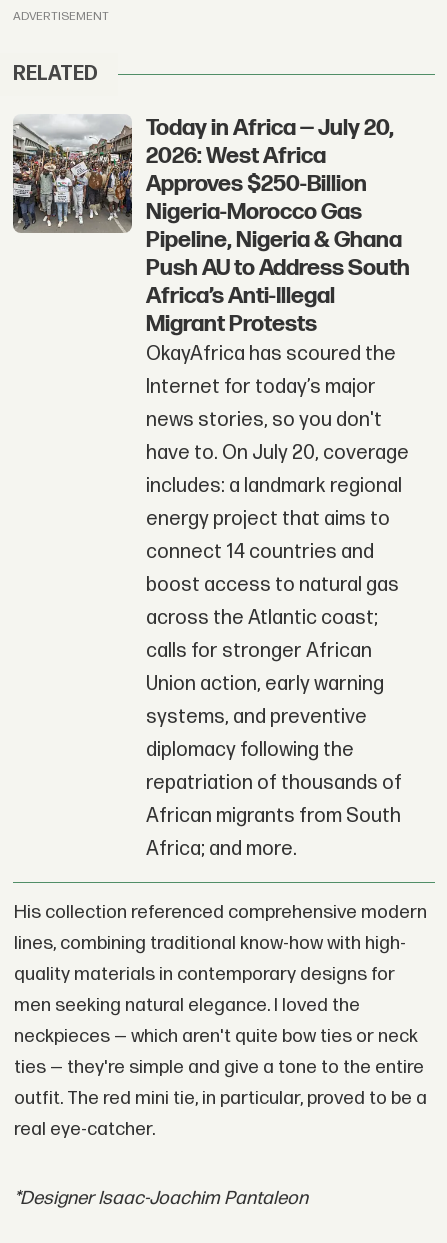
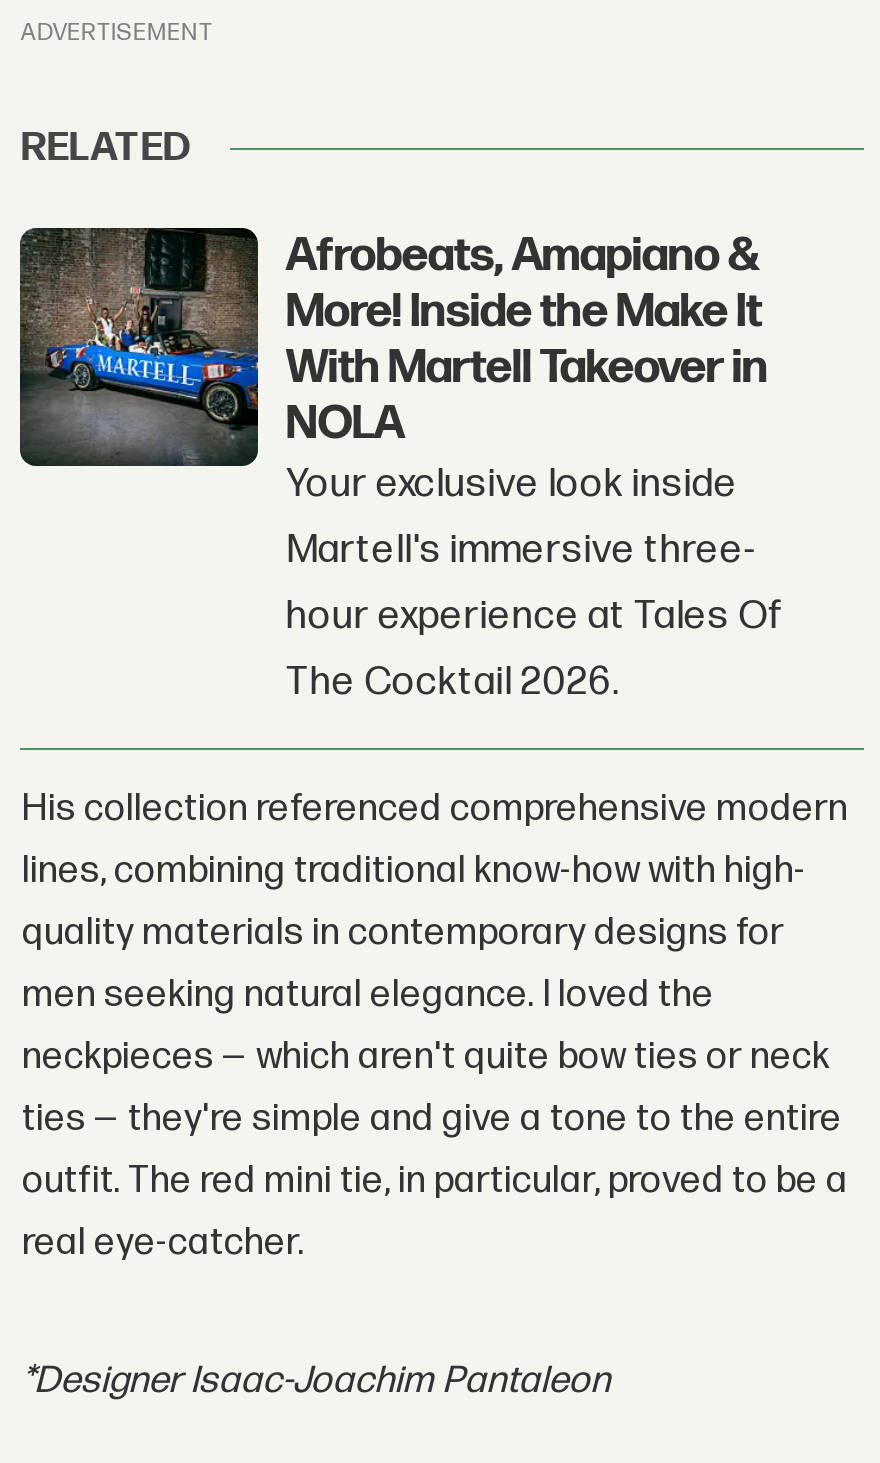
[12,114,410,861] [image] | Today in Africa — July 20, | 2026: West Africa | Approves $250-Billion | Nigeria-Morocco Gas | Pipeline, Nigeria & Ghana | Push AU to Address South | Africa’s Anti-Illegal | Migrant Protests | OkayAfrica has scoured the | Internet for today’s major | news stories, so you don't | have to. On July 20, coverage | includes: a landmark regional | energy project that aims to | connect 14 countries and | boost access to natural gas | across the Atlantic coast; | calls for stronger African | Union action, early warning | systems, and preventive | diplomacy following the | repatriation of thousands of | African migrants from South | Africa; and more. -> [18,226,784,706] [image] | Afrobeats, Amapiano & | More! Inside the Make It | With Martell Takeover in | NOLA | Your exclusive look inside | Martell's immersive three- | hour experience at Tales Of | The Cocktail 2026.

